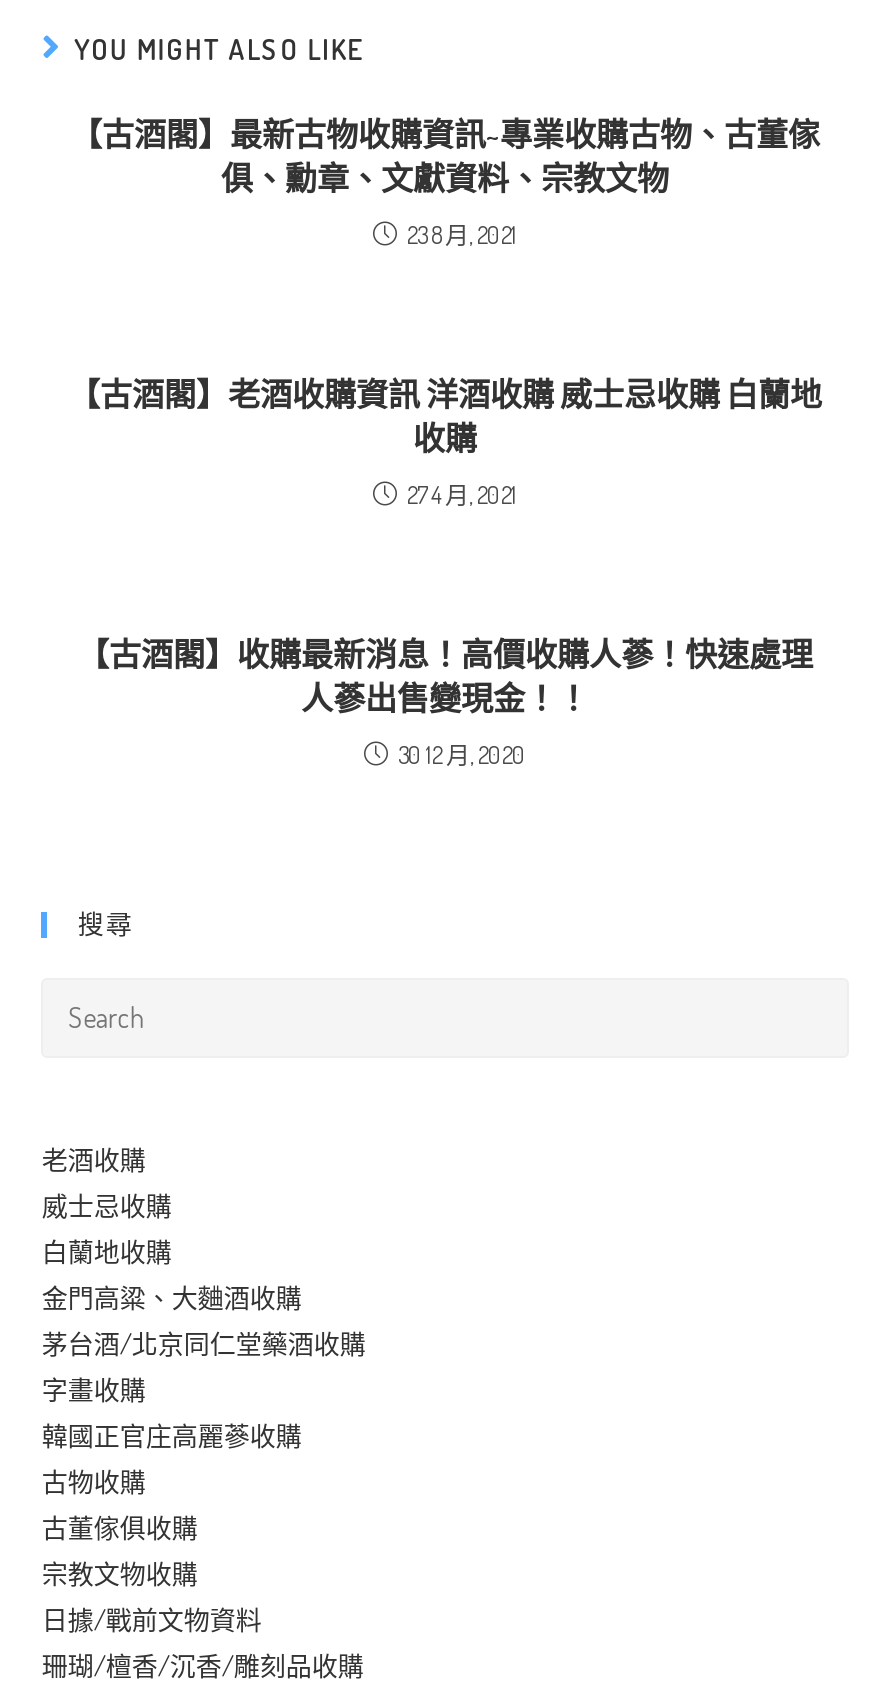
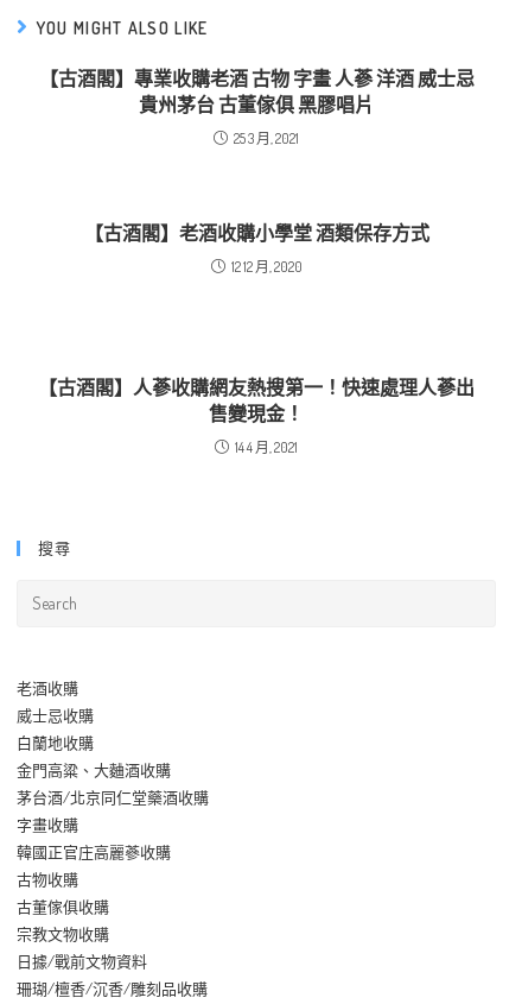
[70,114,820,198] 【古酒閣】最新古物收購資訊~專業收購古物、古董傢 | 俱、勳章、文獻資料、宗教文物 -> [39,67,474,116] 【古酒閣】專業收購老酒 古物 字畫 人蔘 洋酒 威士忌 | 貴州茅台 古董傢俱 黑膠唱片
[407,220,517,250] 23 8 月, 2021 -> [234,130,299,147] 25 3 月, 2021
[68,374,822,458] 【古酒閣】老酒收購資訊 洋酒收購 威士忌收購 白蘭地 | 收購 -> [84,221,429,245] 【古酒閣】老酒收購小學堂 酒類保存方式
[407,480,517,510] 27 4 月, 2021 -> [231,258,302,276] 12 12 月, 2020
[77,634,813,718] 【古酒閣】收購最新消息！高價收購人蔘！快速處理 | 人蔘出售變現金！！ -> [38,375,475,425] 【古酒閣】人蔘收購網友熱搜第一！快速處理人蔘出 | 售變現金！
[398,740,526,770] 30 12 月, 2020 -> [235,438,298,456] 14 4 月, 2021

